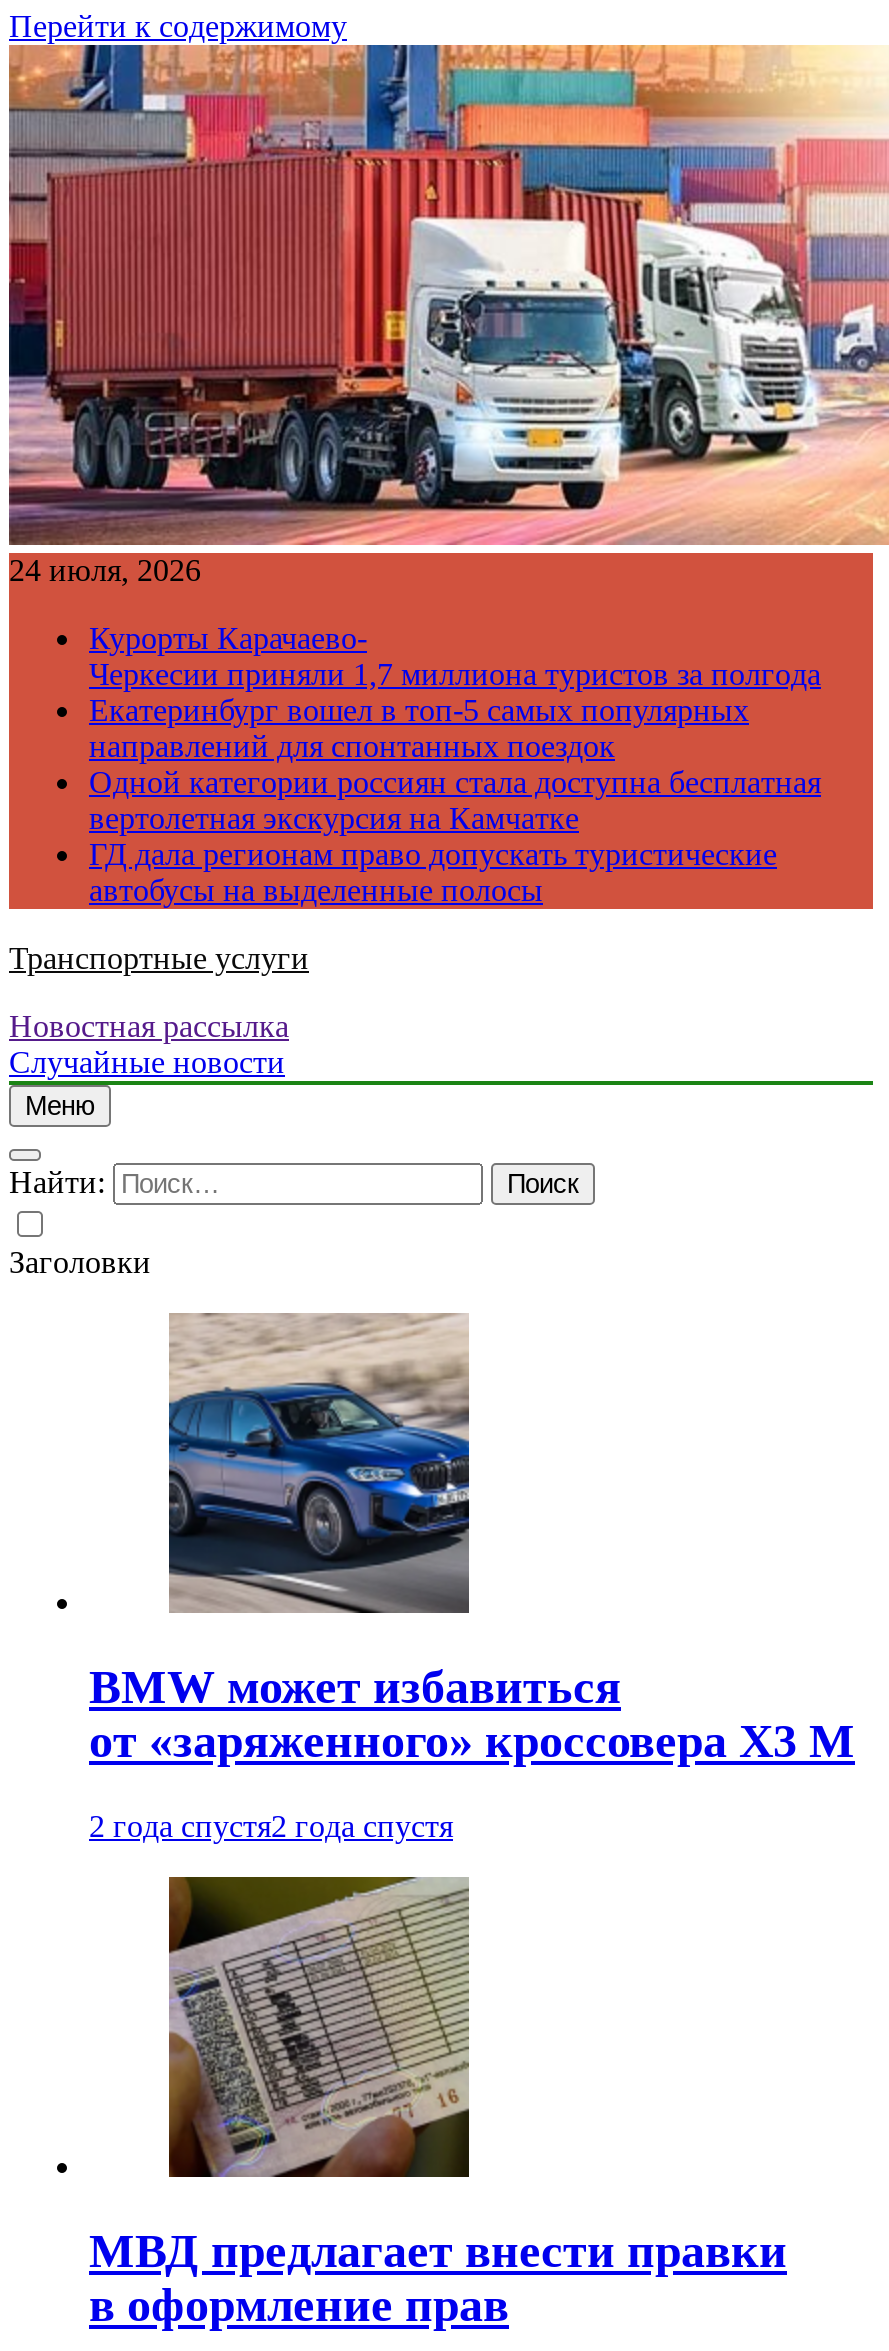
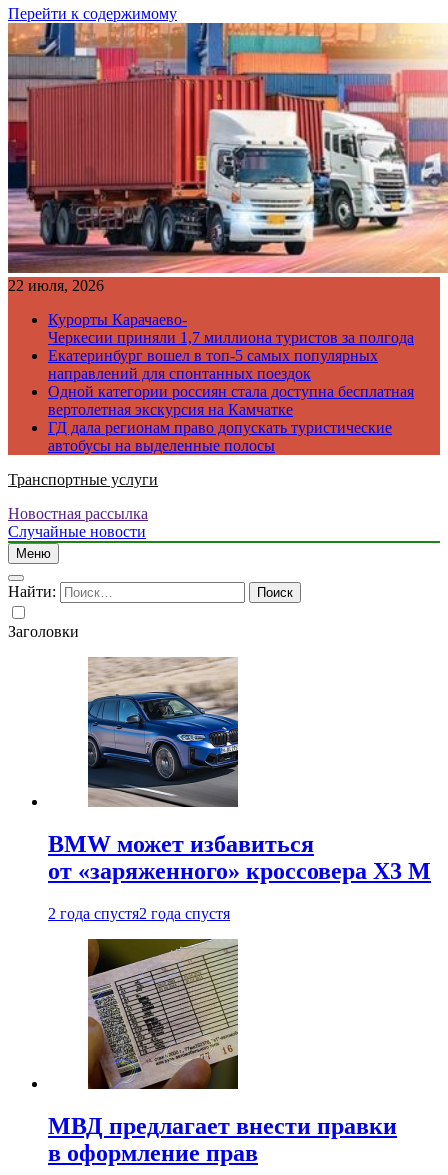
[9,553,201,587] 24 июля, 2026 -> [8,277,104,294] 22 июля, 2026

